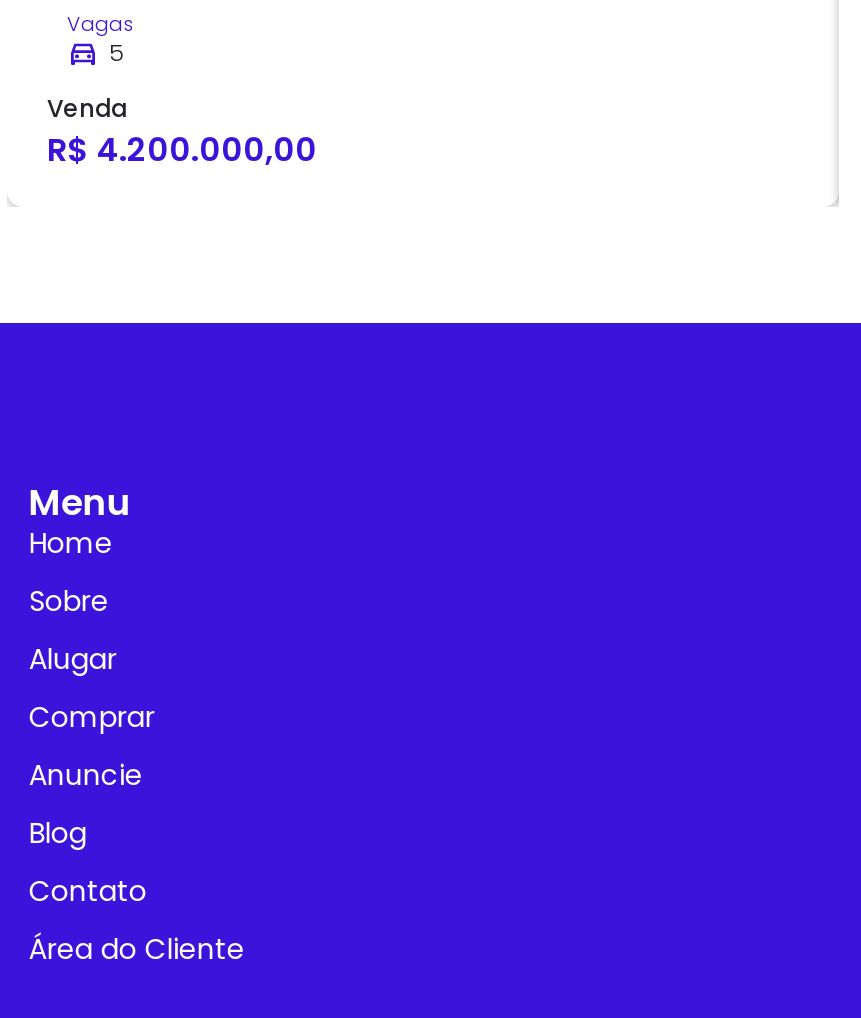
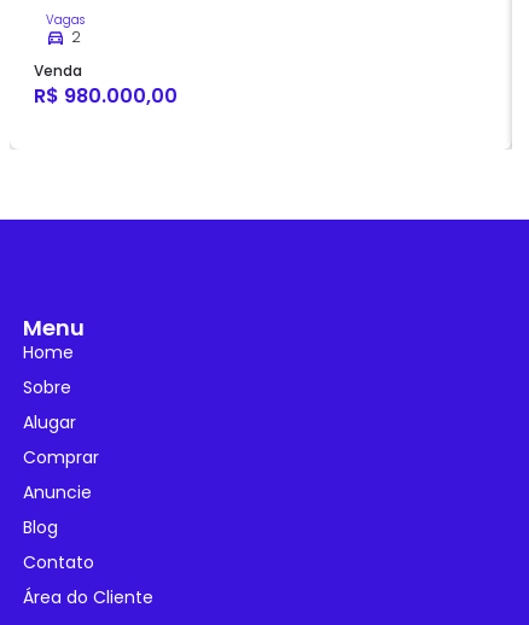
[109,36,125,70] 5 -> [71,26,81,47] 2
[47,128,317,174] R$ 4.200.000,00 -> [34,82,178,110] R$ 980.000,00

